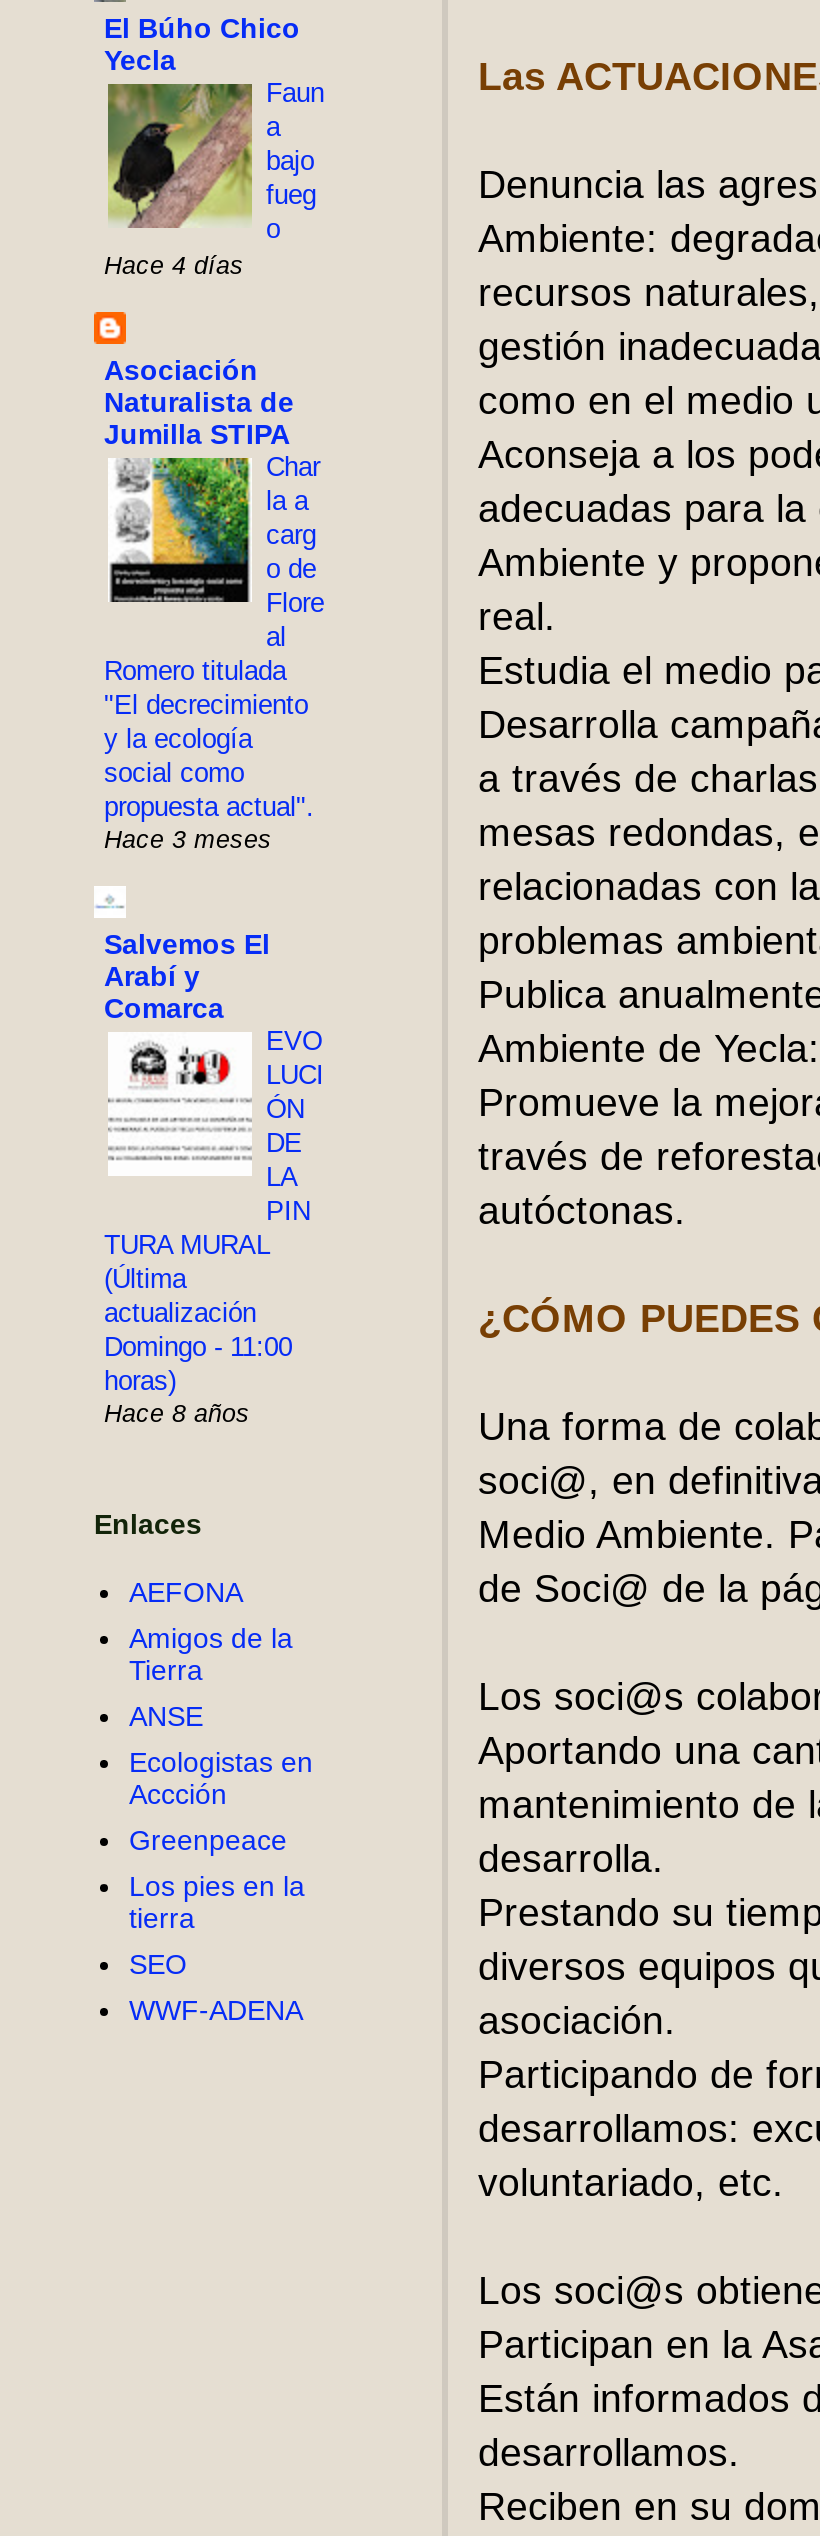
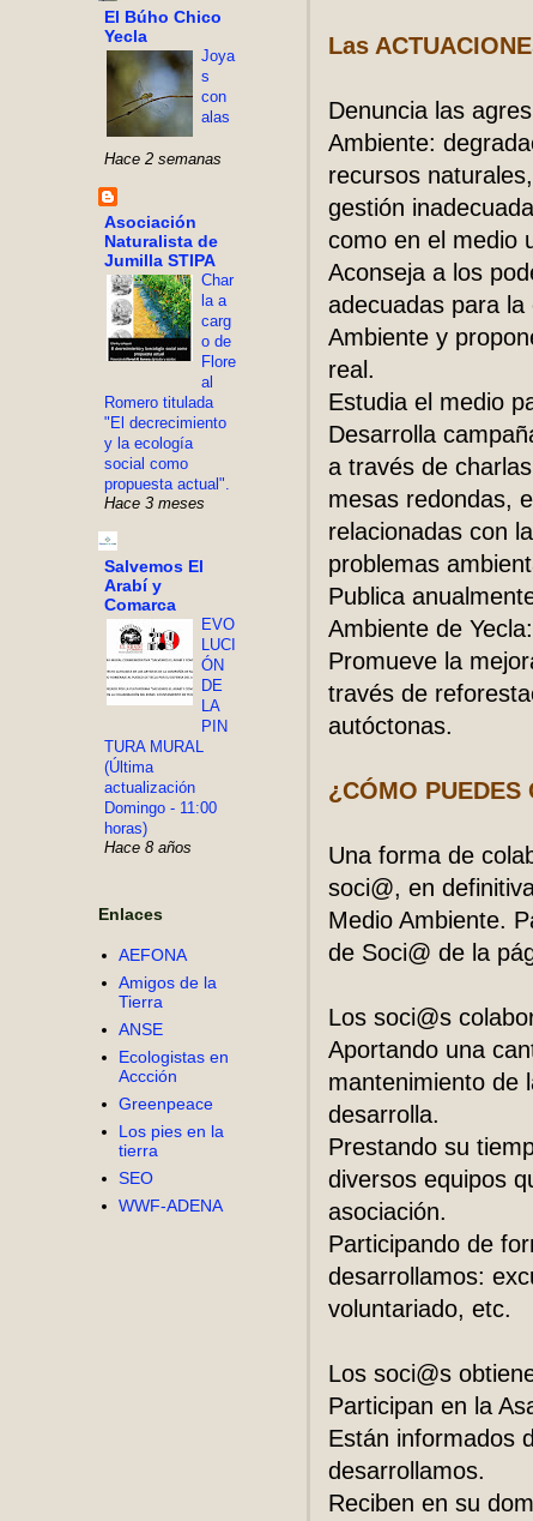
[104,78,324,280] [image] | Faun | a | bajo | fueg | o | Hace 4 días -> [104,47,235,168] [image] | Joya | s | con | alas | Hace 2 semanas

